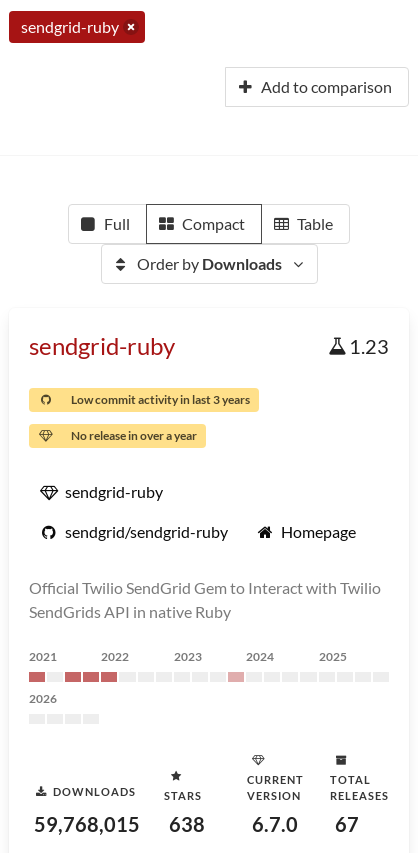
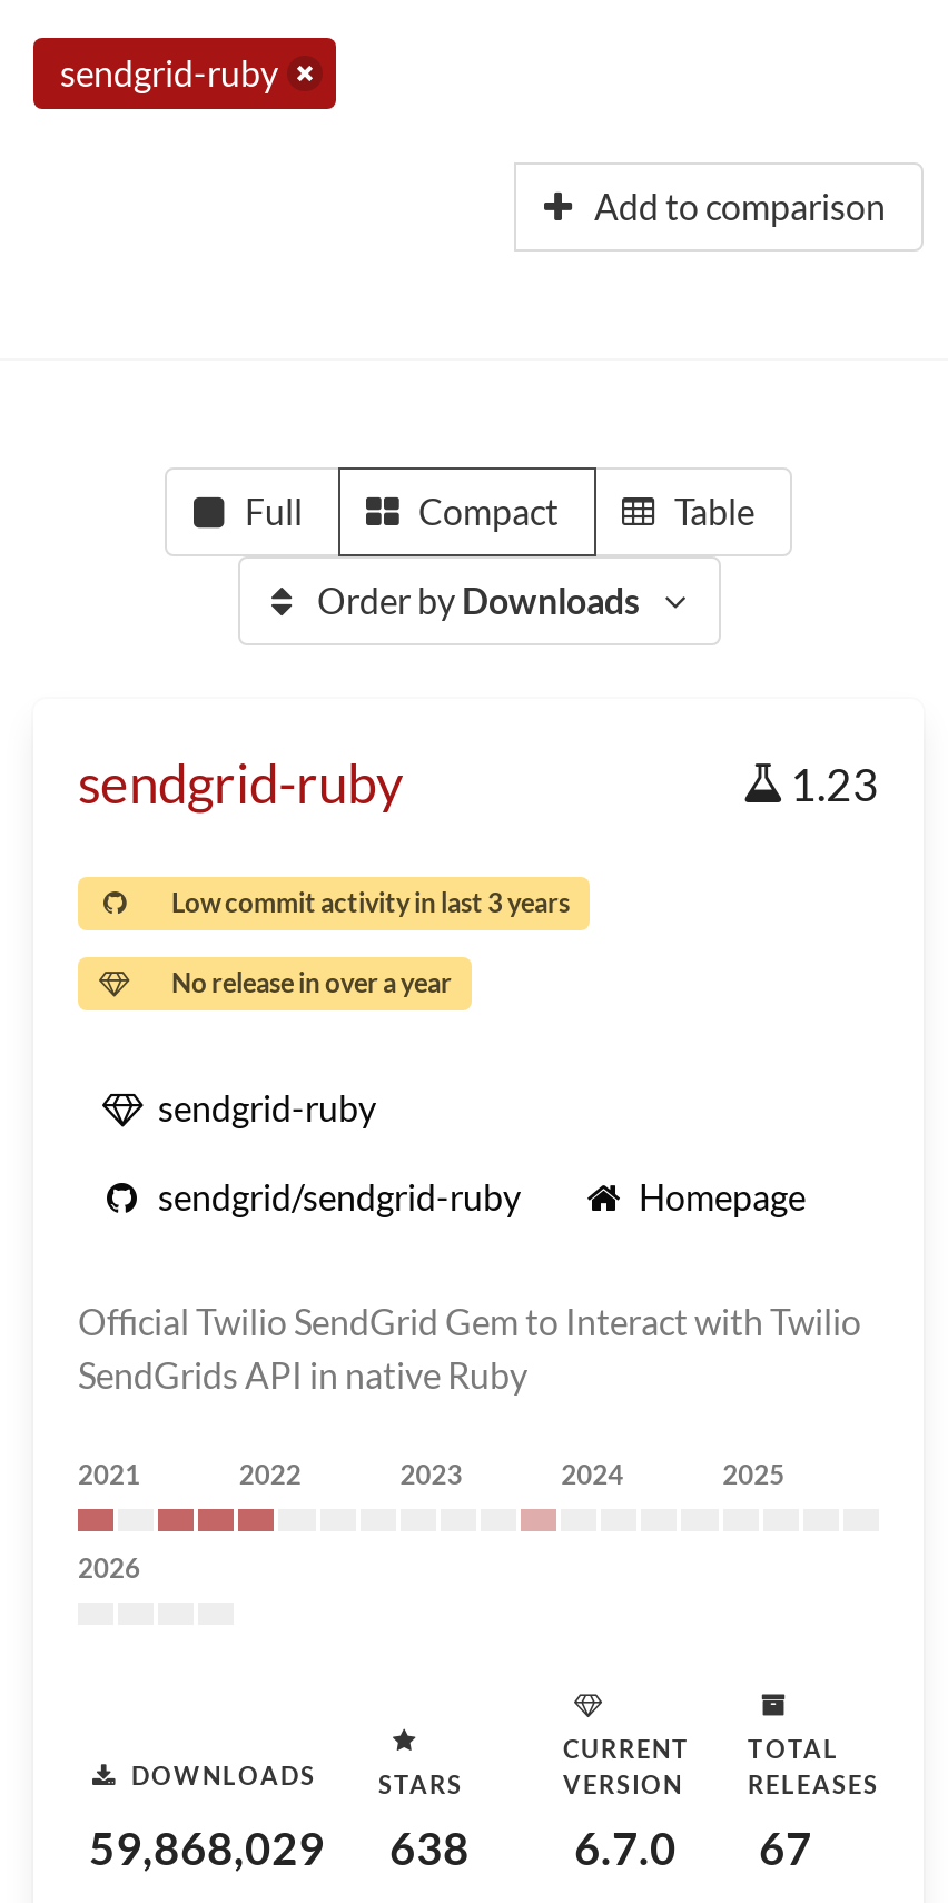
[34,812,359,836] 59,768,015 638 6.7.0 67 -> [89,1821,812,1874] 59,868,029 638 6.7.0 67

